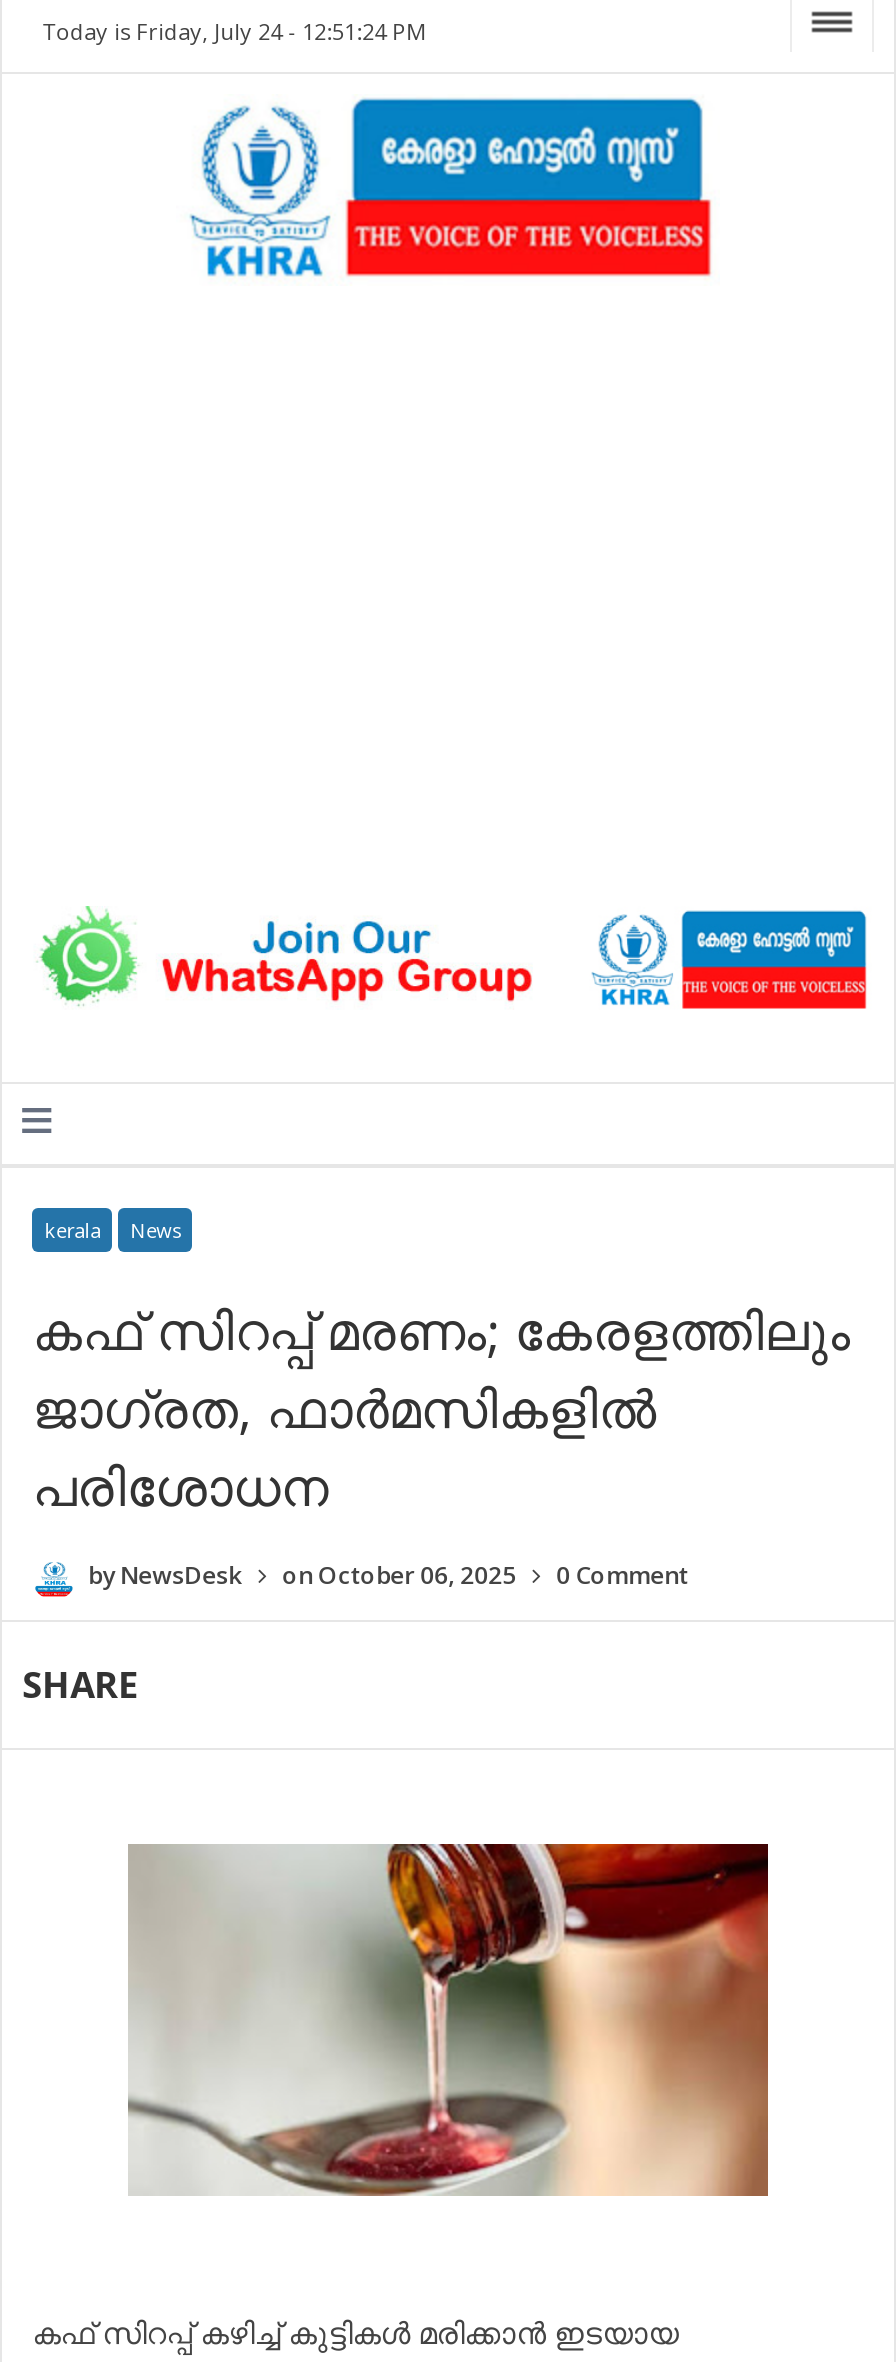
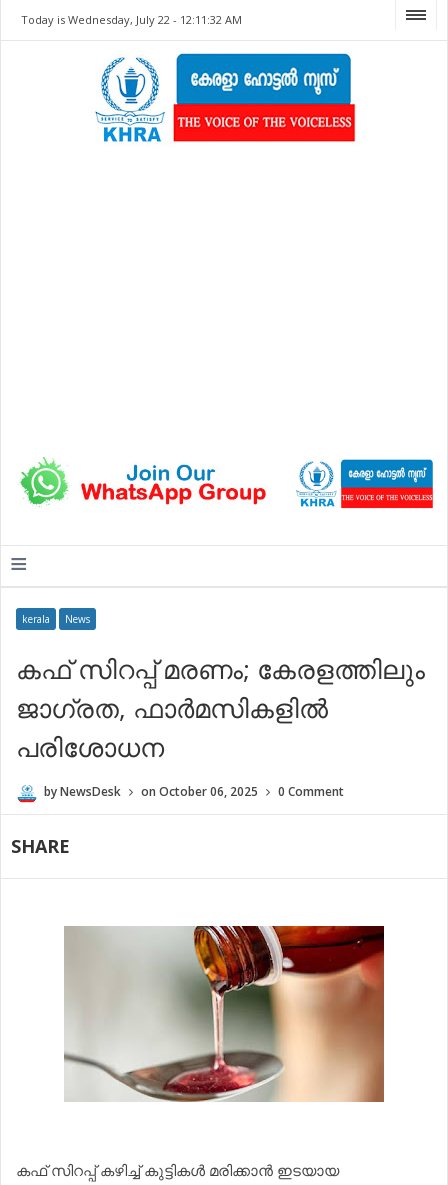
[42,16,426,46] Today is Friday, July 24 - 12:51:24 PM -> [21,12,242,27] Today is Wednesday, July 22 - 12:11:32 AM

